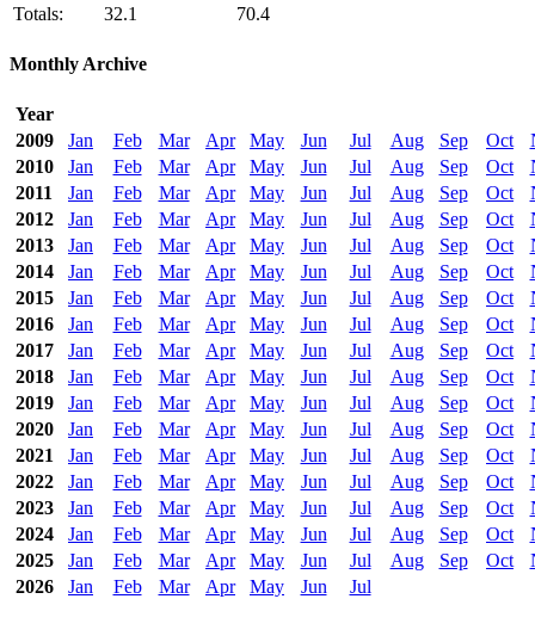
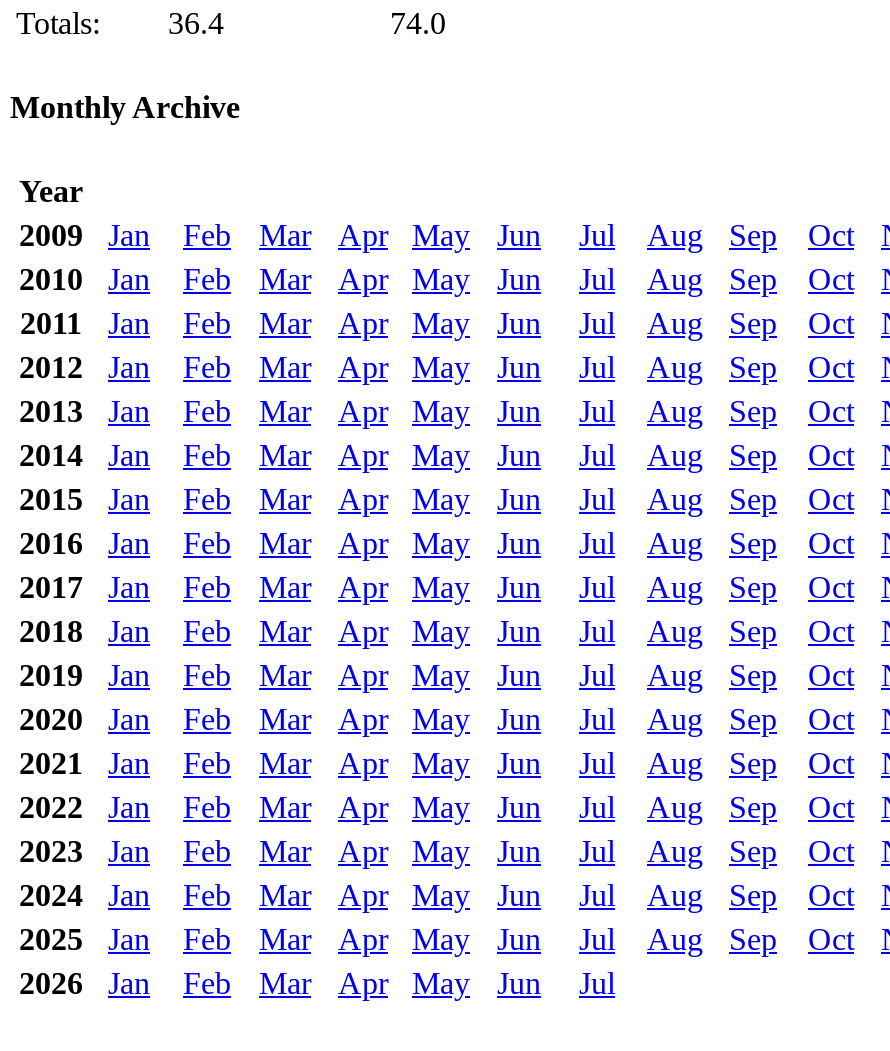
[13,3,137,24] Totals: 32.1 -> [16,5,224,39] Totals: 36.4
[236,3,270,24] 70.4 -> [390,5,446,39] 74.0

